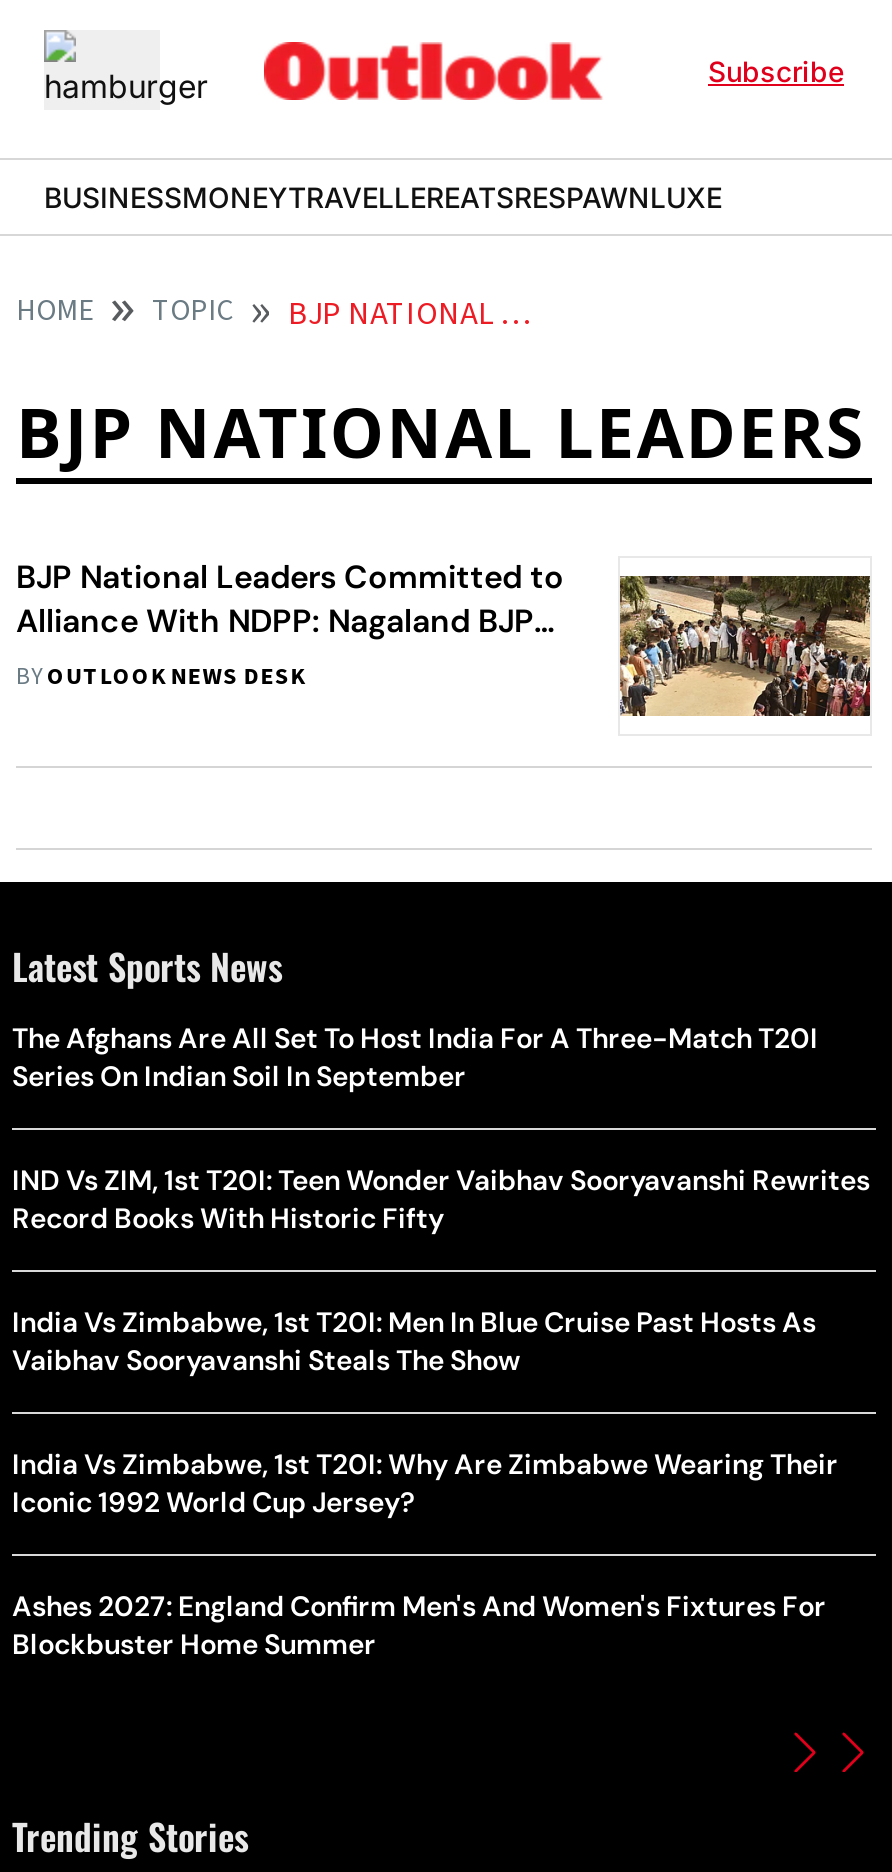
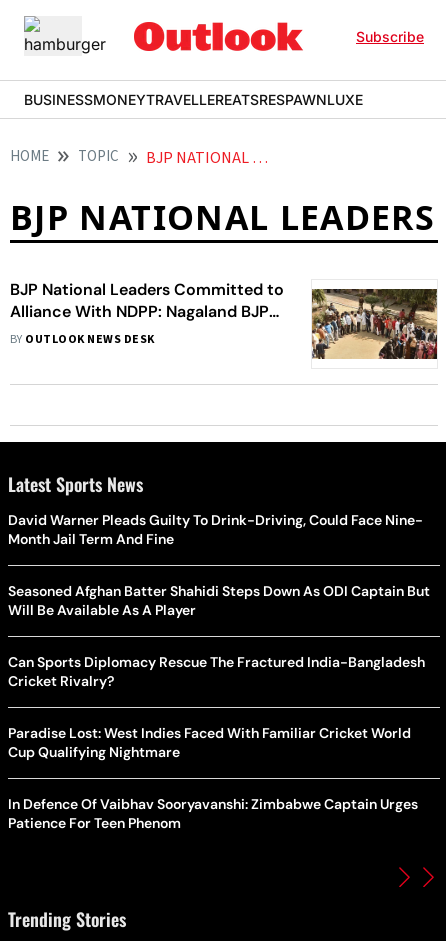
[12,1020,818,1094] The Afghans Are All Set To Host India For A Three-Match T20I | Series On Indian Soil In September -> [8,511,423,548] David Warner Pleads Guilty To Drink-Driving, Could Face Nine- | Month Jail Term And Fine
[12,1162,870,1236] IND Vs ZIM, 1st T20I: Teen Wonder Vaibhav Sooryavanshi Rewrites | Record Books With Historic Fifty -> [8,582,430,619] Seasoned Afghan Batter Shahidi Steps Down As ODI Captain But | Will Be Available As A Player
[12,1304,816,1378] India Vs Zimbabwe, 1st T20I: Men In Blue Cruise Past Hosts As | Vaibhav Sooryavanshi Steals The Show -> [8,653,425,690] Can Sports Diplomacy Rescue The Fractured India-Bangladesh | Cricket Rivalry?
[12,1446,838,1520] India Vs Zimbabwe, 1st T20I: Why Are Zimbabwe Wearing Their | Iconic 1992 World Cup Jersey? -> [8,724,411,761] Paradise Lost: West Indies Faced With Familiar Cricket World | Cup Qualifying Nightmare
[12,1588,826,1662] Ashes 2027: England Confirm Men's And Women's Fixtures For | Blockbuster Home Summer -> [8,795,418,832] In Defence Of Vaibhav Sooryavanshi: Zimbabwe Captain Urges | Patience For Teen Phenom

